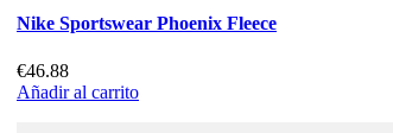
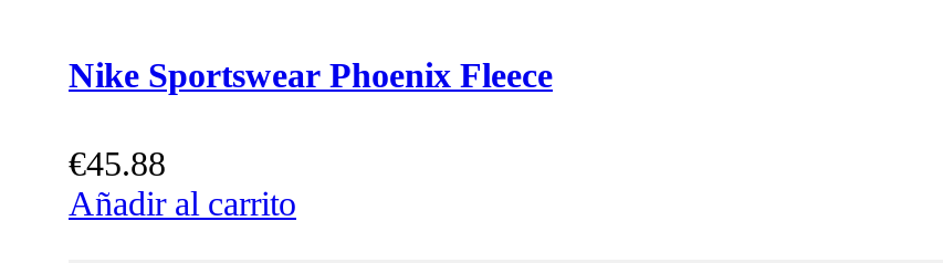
[17,60,69,80] €46.88 -> [69,144,166,181] €45.88

